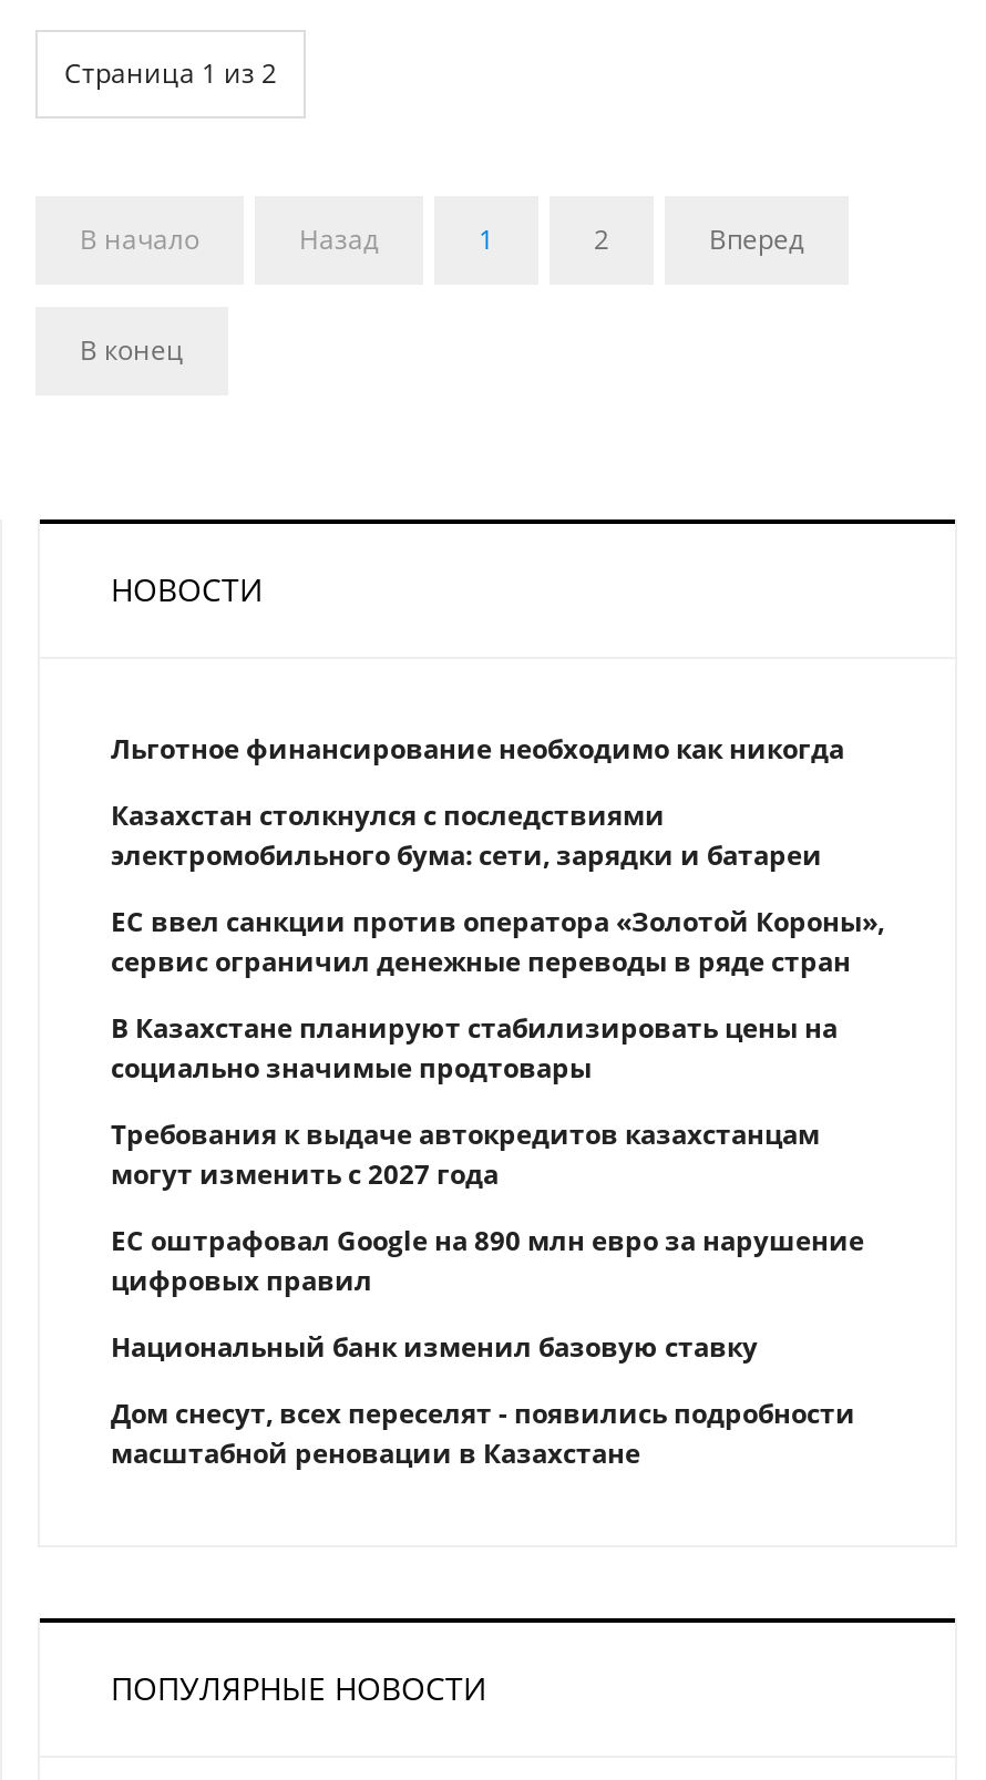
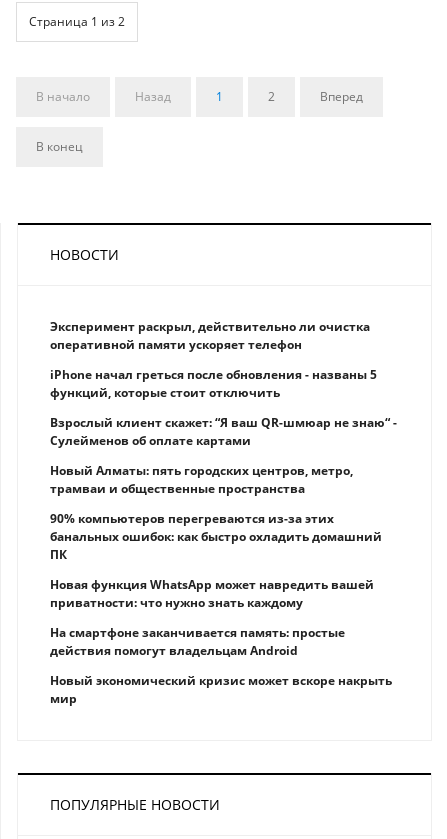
[111,730,844,767] Льготное финансирование необходимо как никогда -> [50,318,370,353] Эксперимент раскрыл, действительно ли очистка | оперативной памяти ускоряет телефон
[111,796,822,874] Казахстан столкнулся с последствиями | электромобильного бума: сети, зарядки и батареи -> [50,366,377,401] iPhone начал греться после обновления - названы 5 | функций, которые стоит отключить
[111,903,884,980] ЕС ввел санкции против оператора «Золотой Короны», | сервис ограничил денежные переводы в ряде стран -> [50,414,397,449] Взрослый клиент скажет: “Я ваш QR-шмюар не знаю“ - | Сулейменов об оплате картами
[111,1009,838,1086] В Казахстане планируют стабилизировать цены на | социально значимые продтовары -> [50,462,353,497] Новый Алматы: пять городских центров, метро, | трамваи и общественные пространства
[111,1115,820,1193] Требования к выдаче автокредитов казахстанцам | могут изменить с 2027 года -> [50,510,382,563] 90% компьютеров перегреваются из-за этих | банальных ошибок: как быстро охладить домашний | ПК
[111,1222,864,1299] ЕС оштрафовал Google на 890 млн евро за нарушение | цифровых правил -> [50,576,374,611] Новая функция WhatsApp может навредить вашей | приватности: что нужно знать каждому
[111,1328,758,1366] Национальный банк изменил базовую ставку -> [50,624,345,659] На смартфоне заканчивается память: простые | действия помогут владельцам Android
[111,1394,855,1472] Дом снесут, всех переселят - появились подробности | масштабной реновации в Казахстане -> [50,672,392,707] Новый экономический кризис может вскоре накрыть | мир

